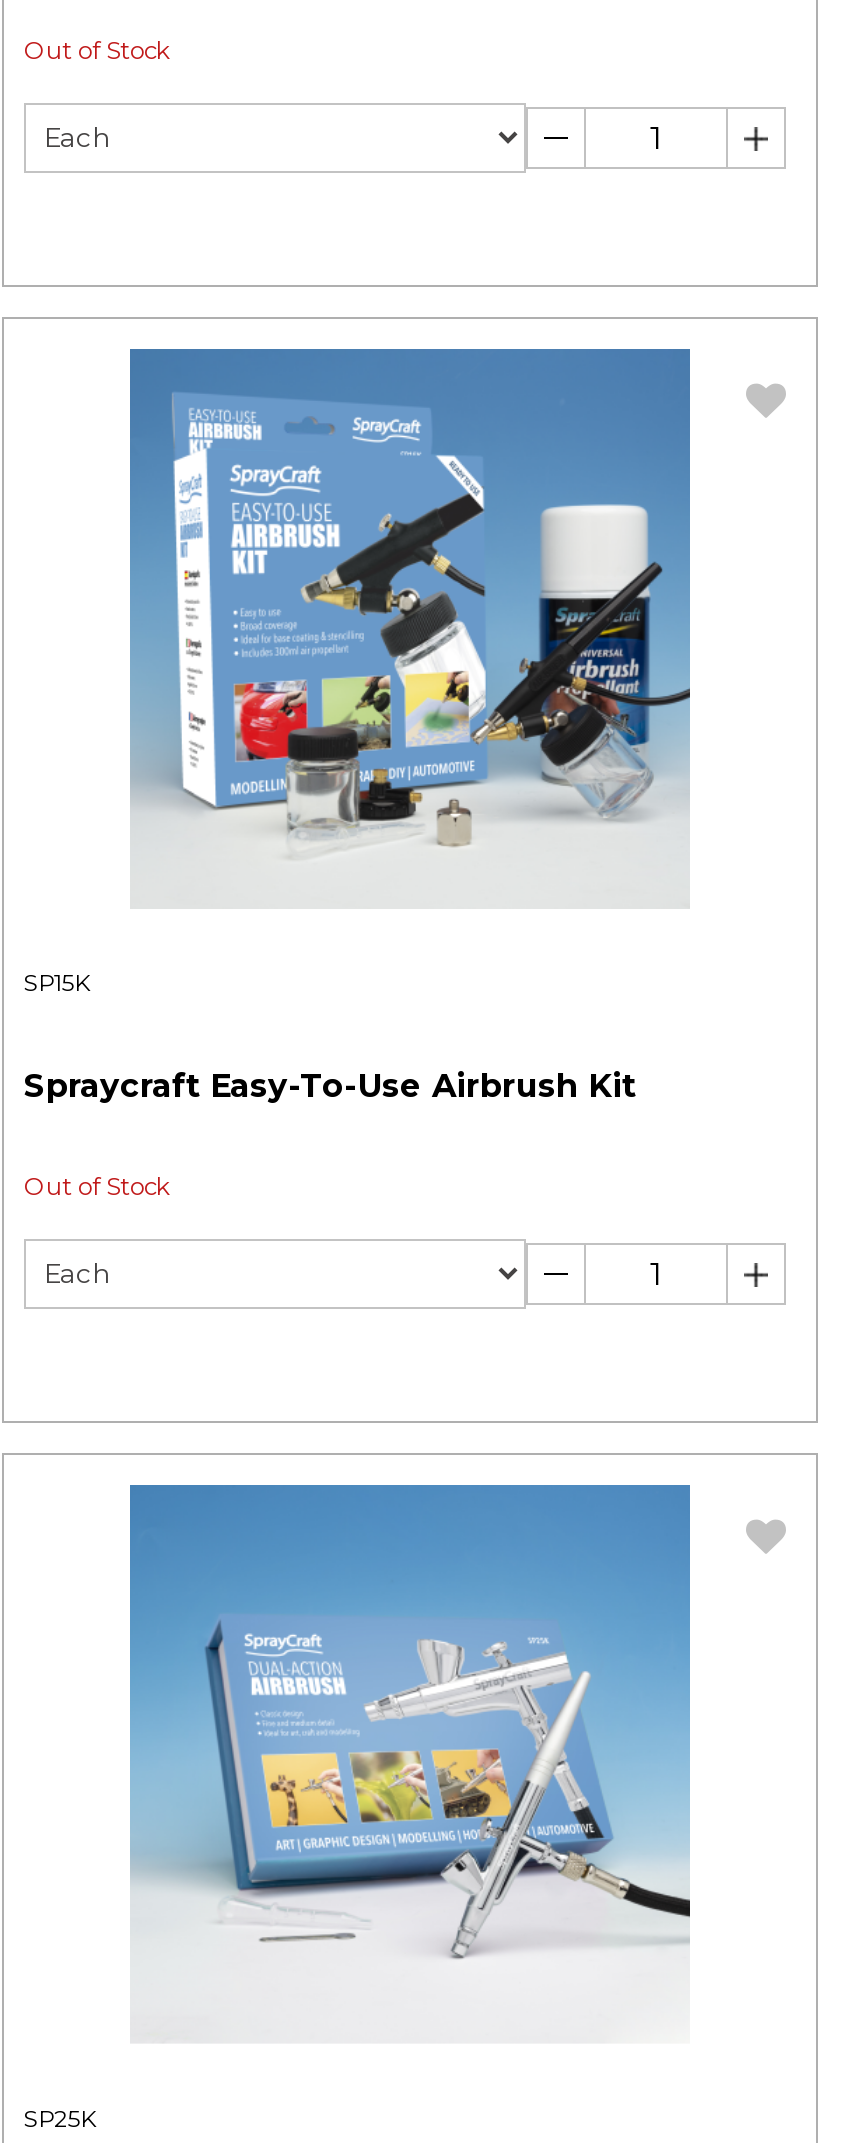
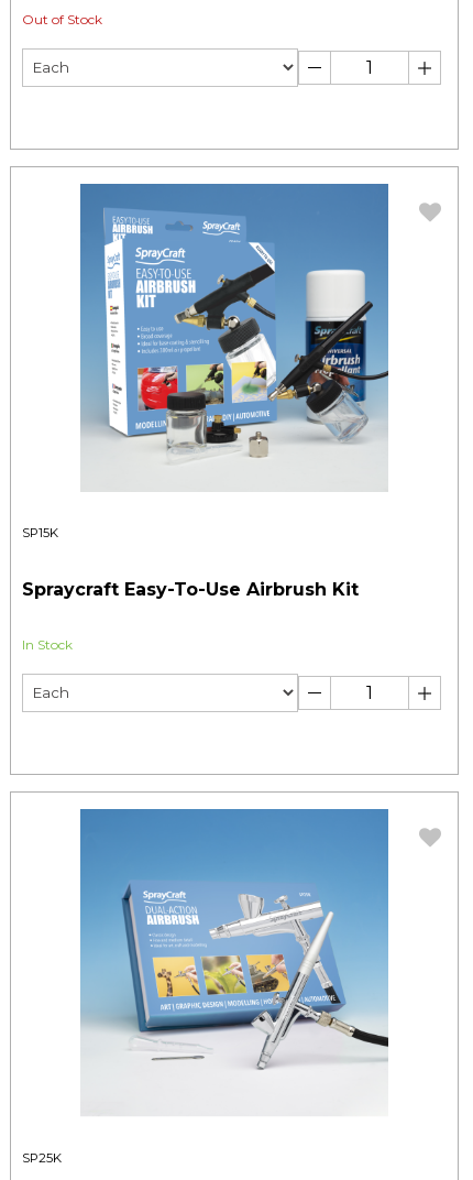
[24,1170,170,1200] Out of Stock -> [22,636,73,652] In Stock

